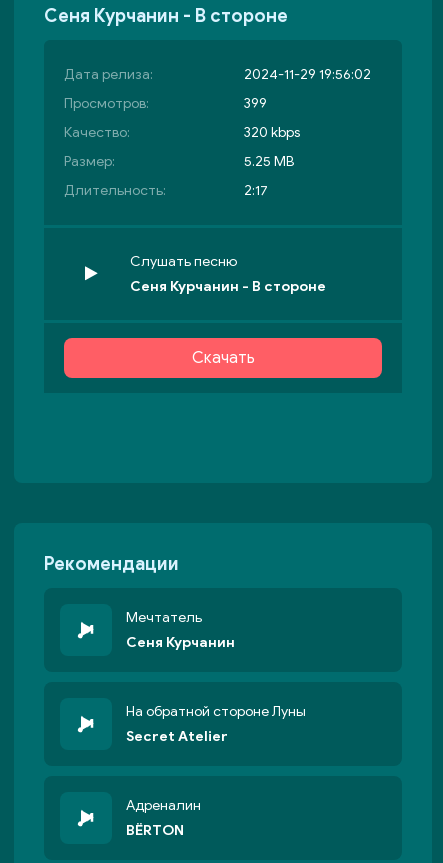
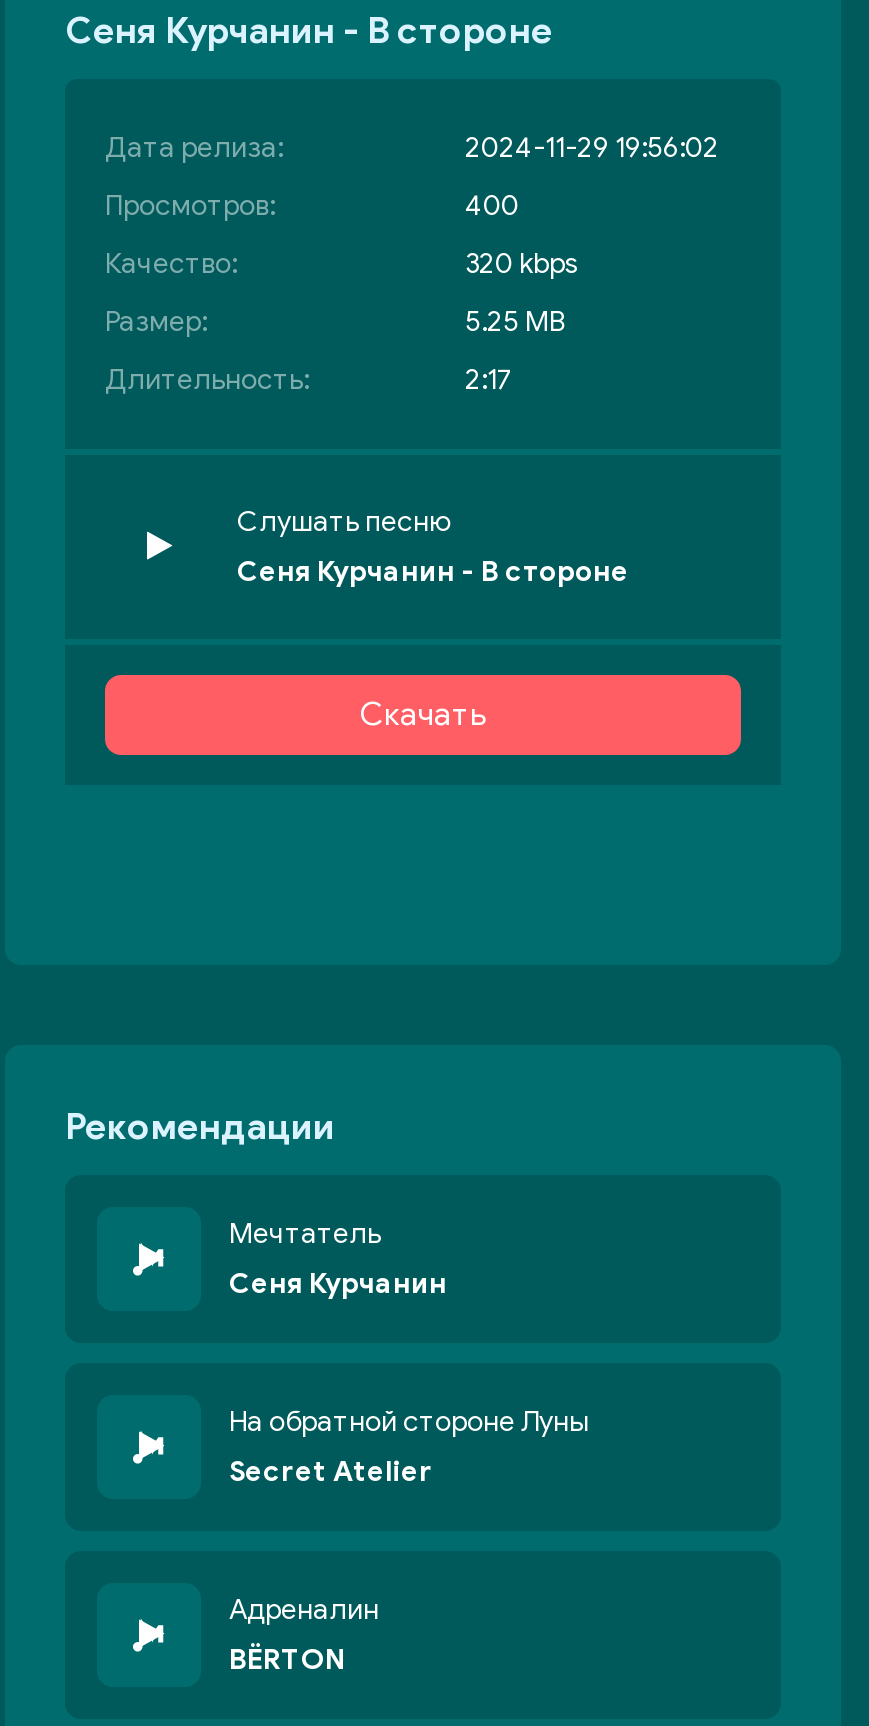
[244,95,267,112] 399 -> [465,189,519,223] 400

